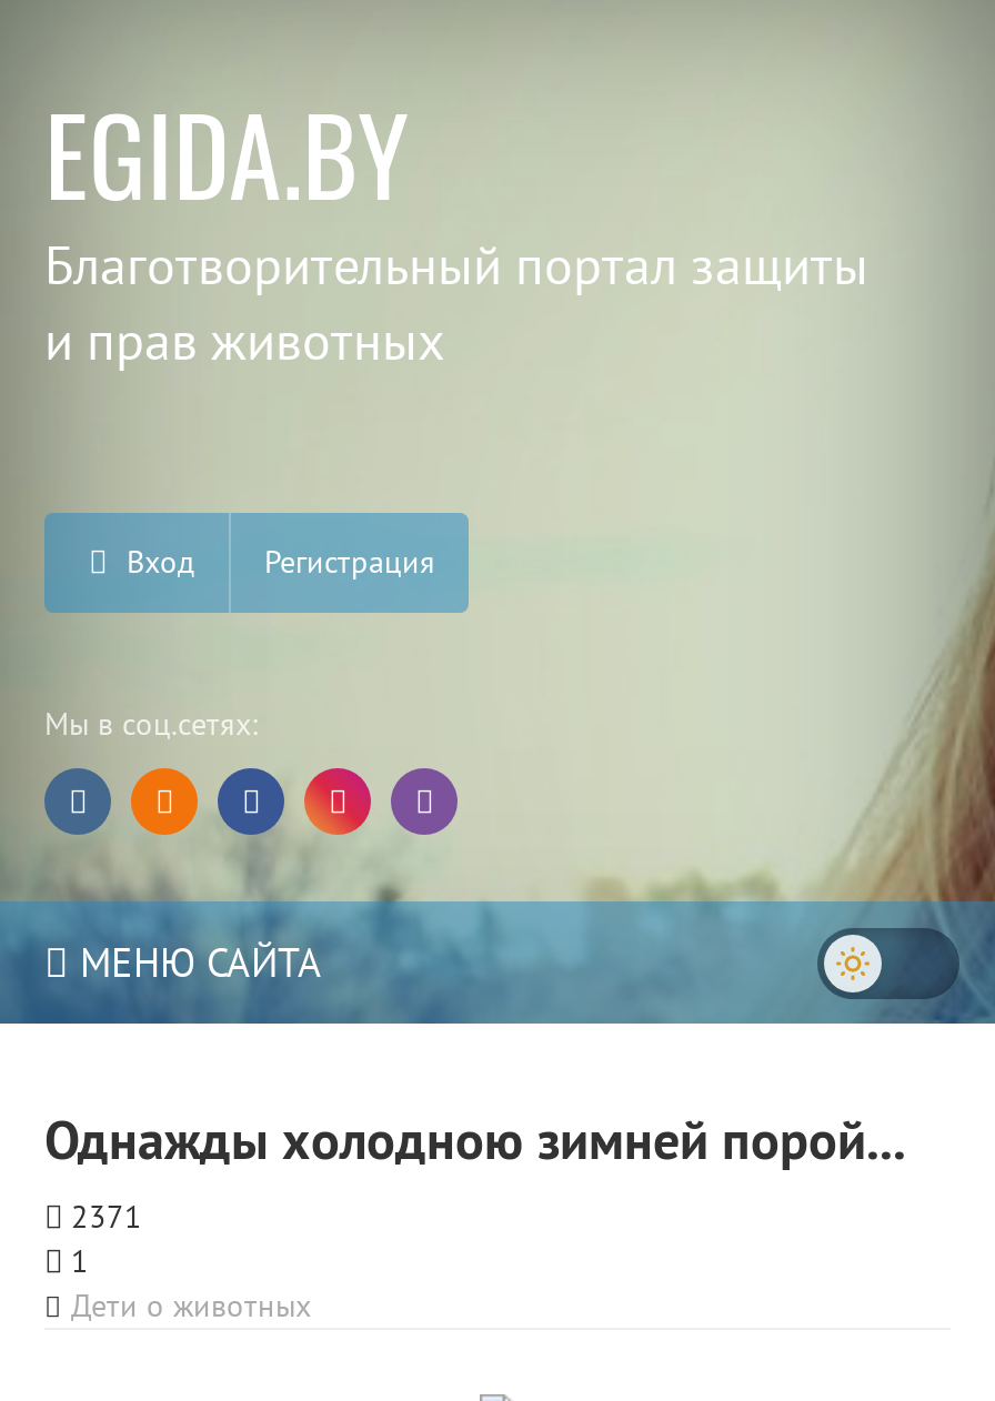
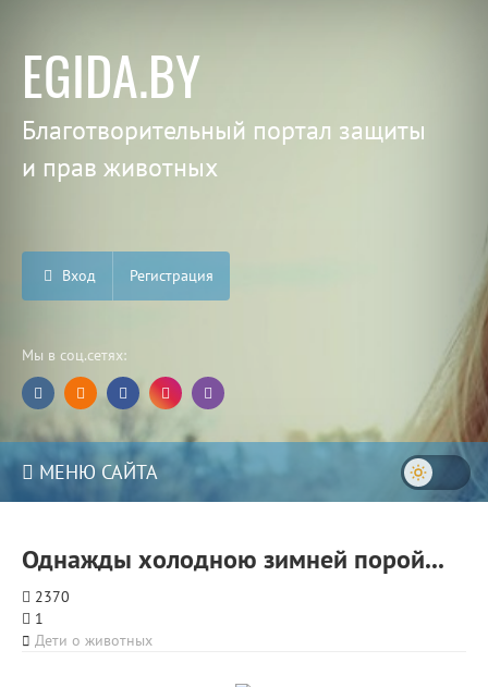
[62,1197,142,1237] 2371 -> [30,587,70,606] 2370

